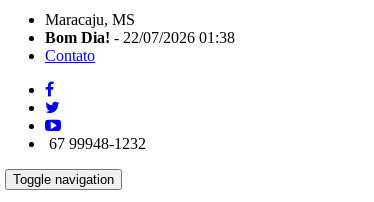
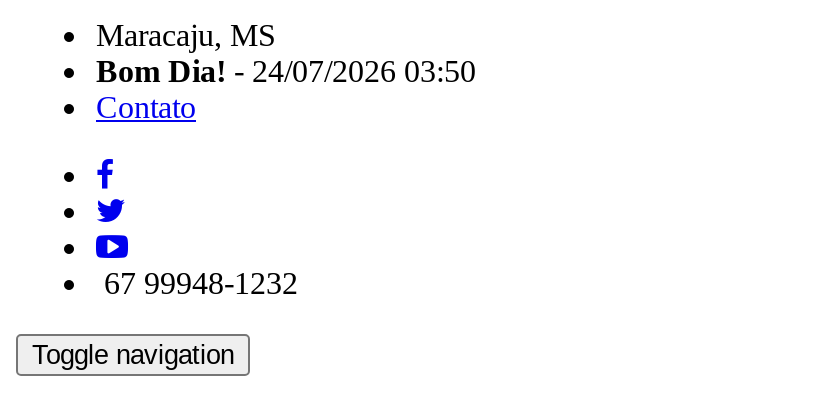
[45,29,235,46] Bom Dia! - 22/07/2026 01:38 -> [96,54,476,88] Bom Dia! - 24/07/2026 03:50

